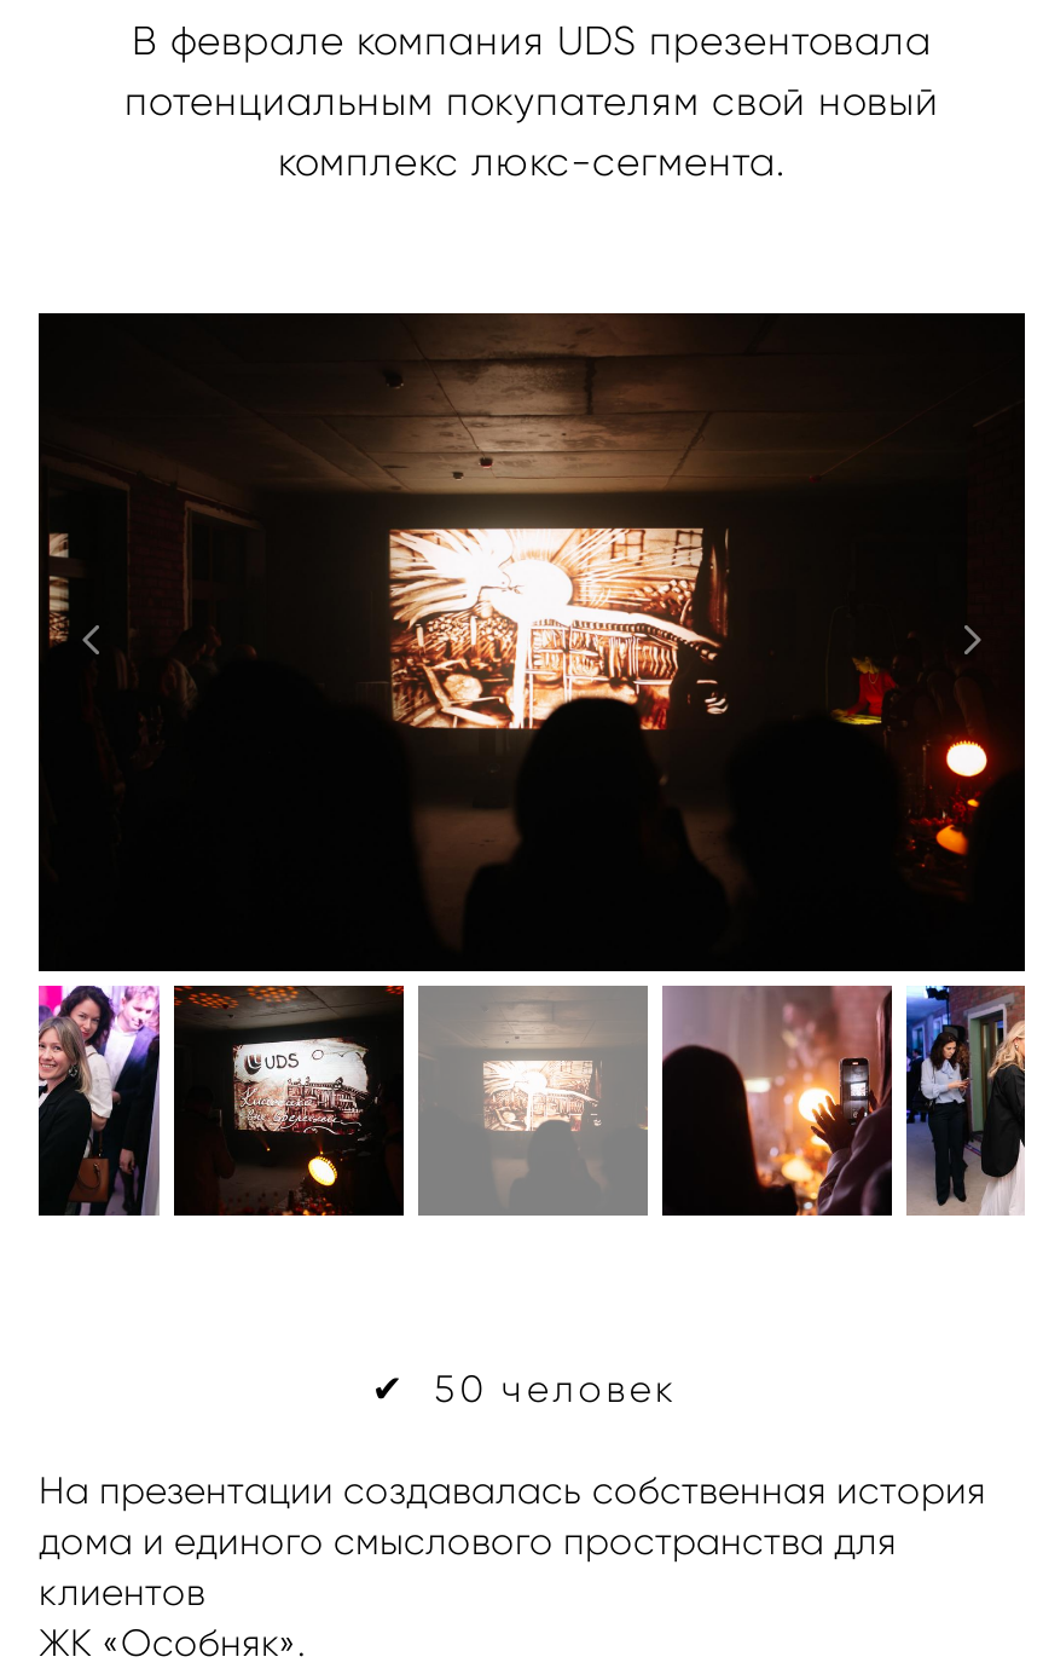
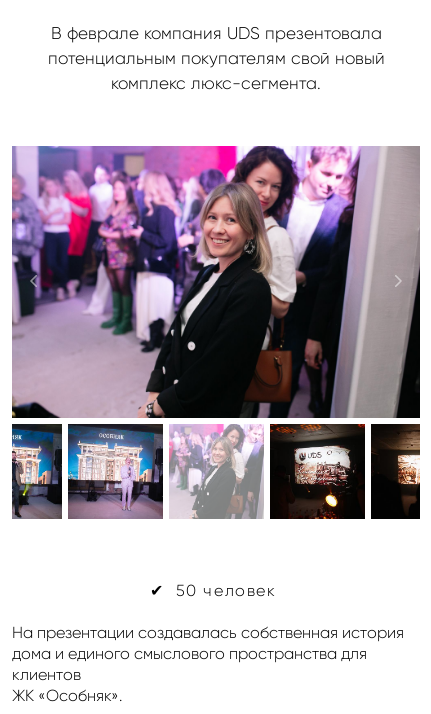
[36,311,1027,1218] [image] -> [11,145,421,520] [image]

